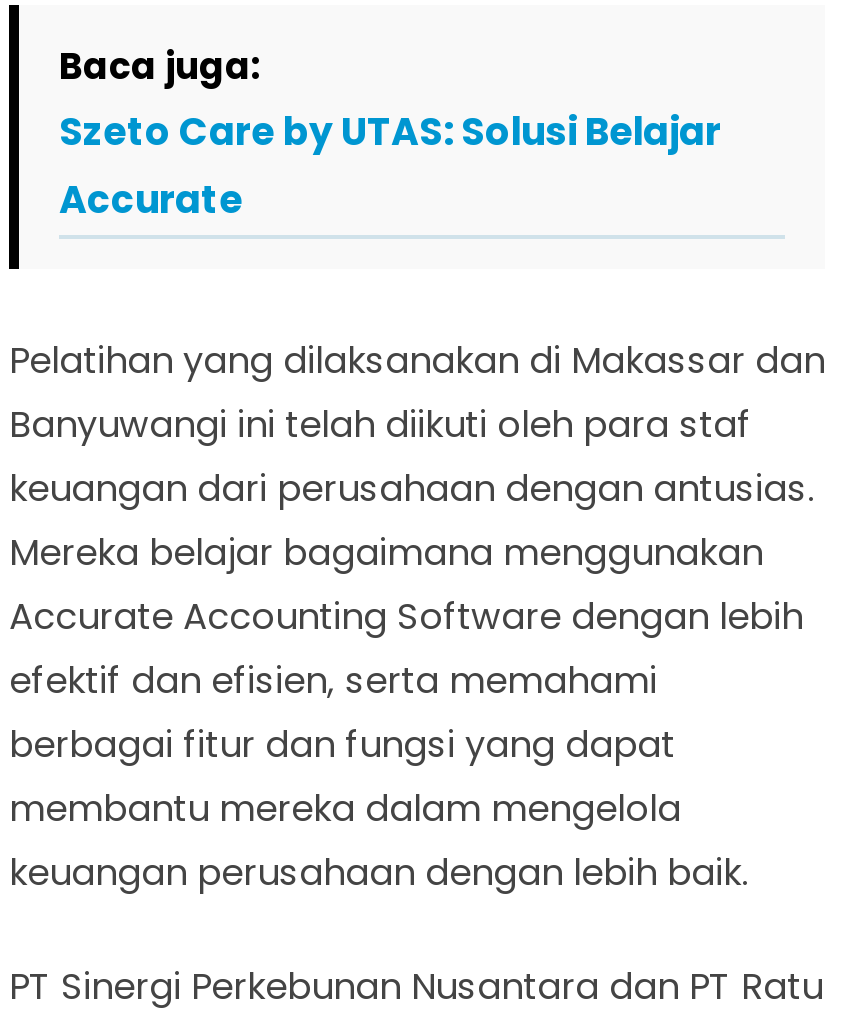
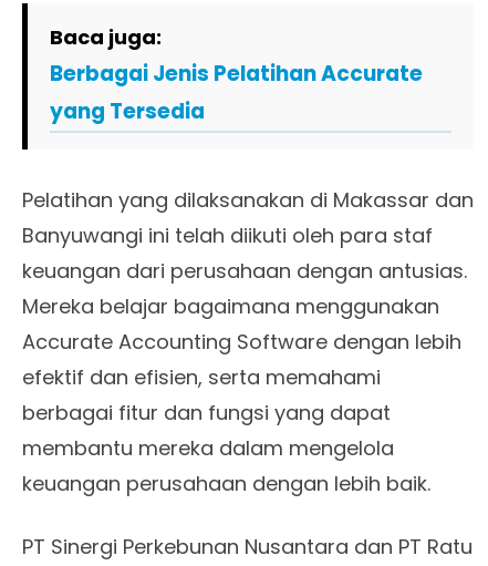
[59,105,721,227] Szeto Care by UTAS: Solusi Belajar | Accurate -> [50,59,423,126] Berbagai Jenis Pelatihan Accurate | yang Tersedia

